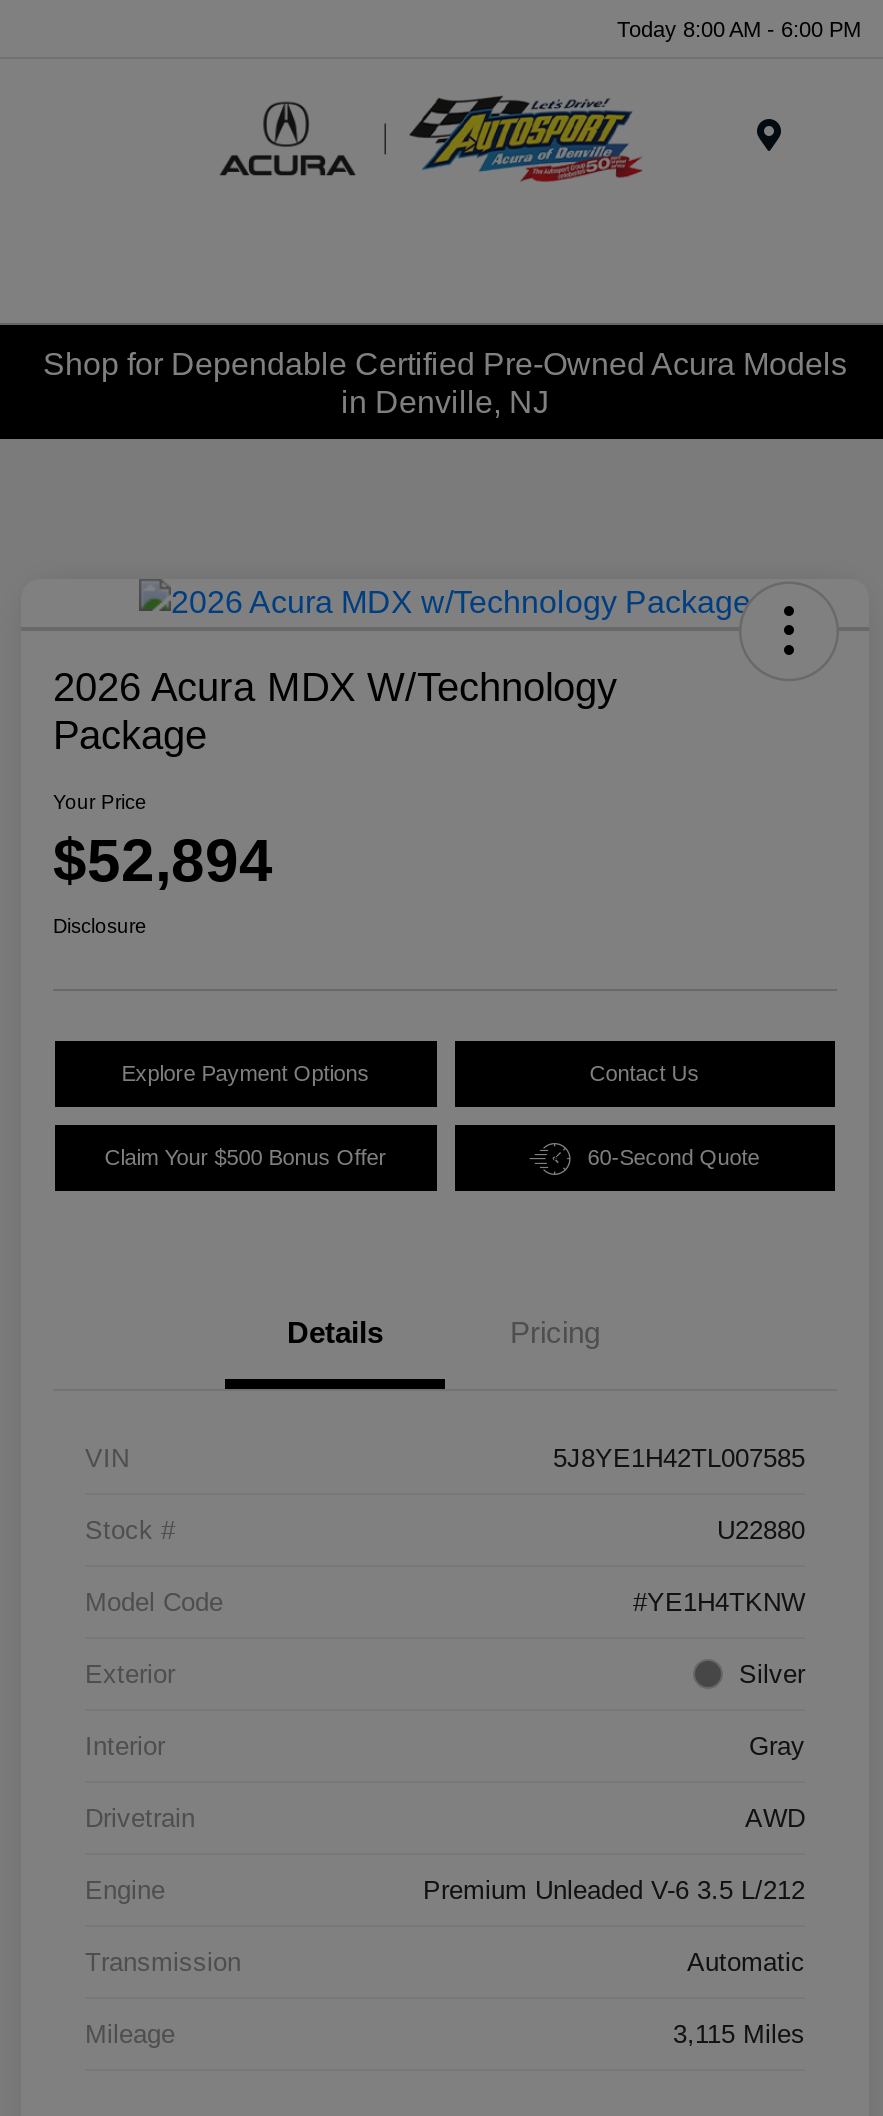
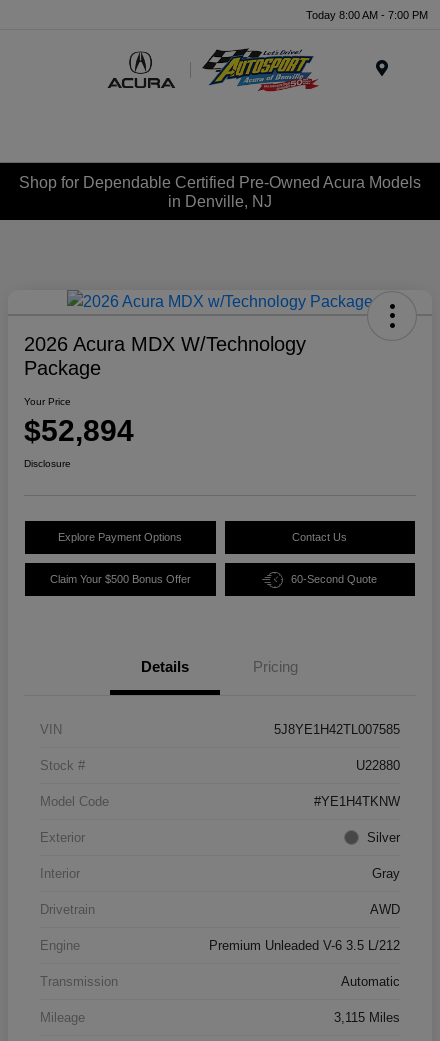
[617,16,861,40] Today 8:00 AM - 6:00 PM -> [306,8,428,20] Today 8:00 AM - 7:00 PM

